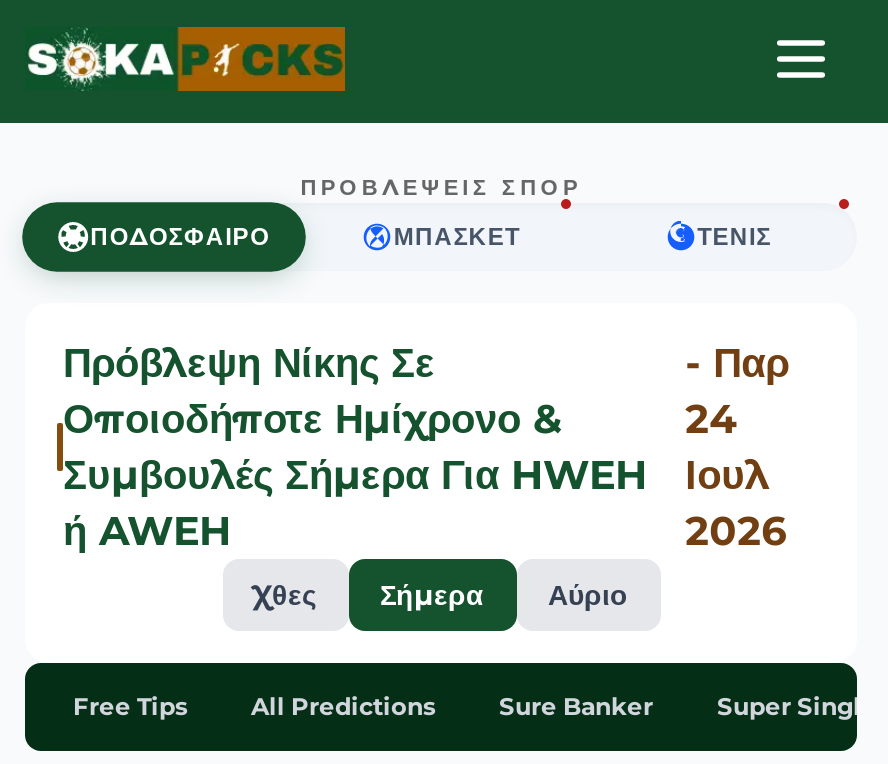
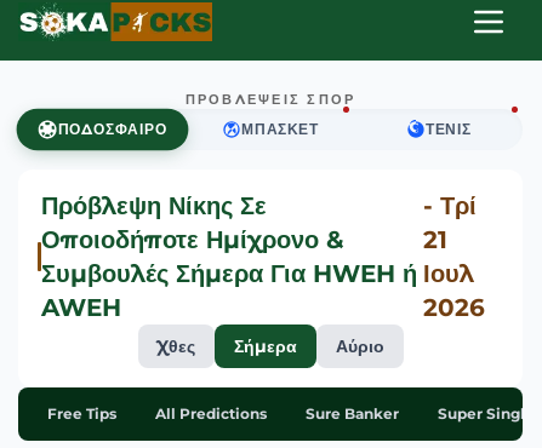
[685,339,789,443] - Παρ | 24 -> [424,191,477,254] - Τρί | 21

